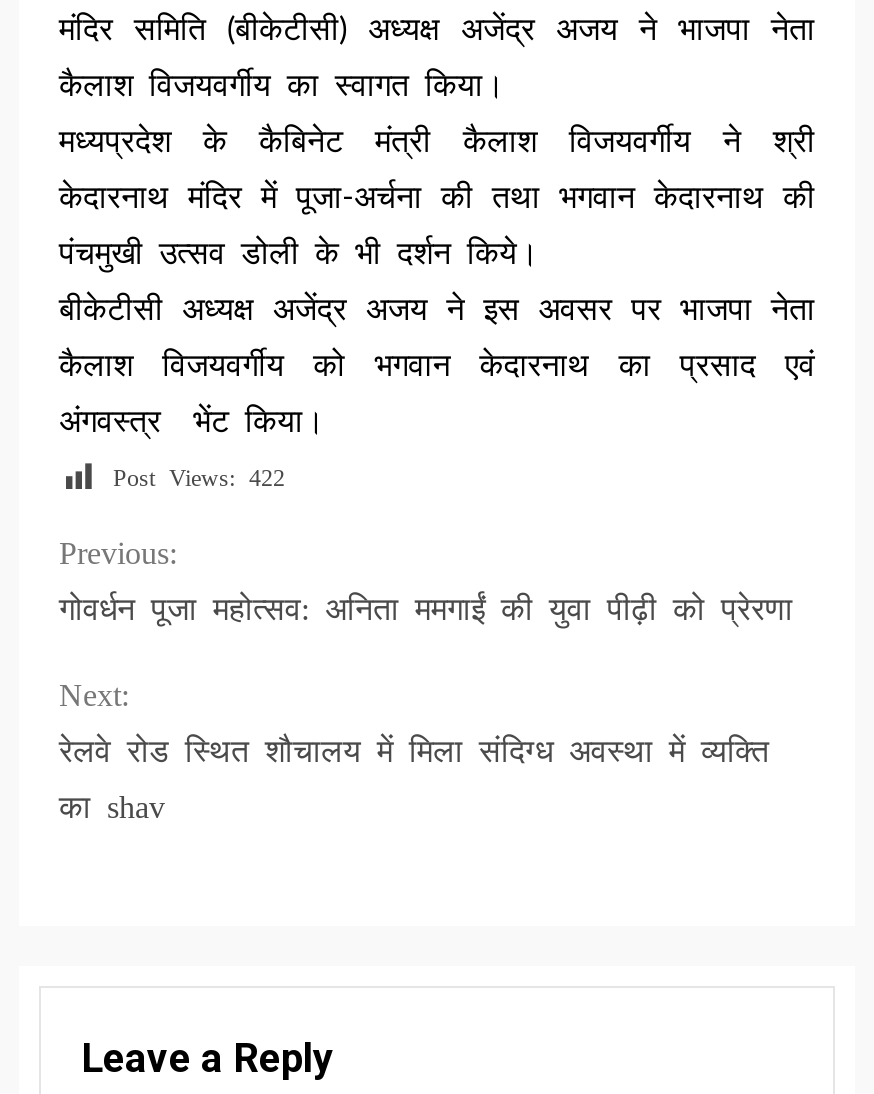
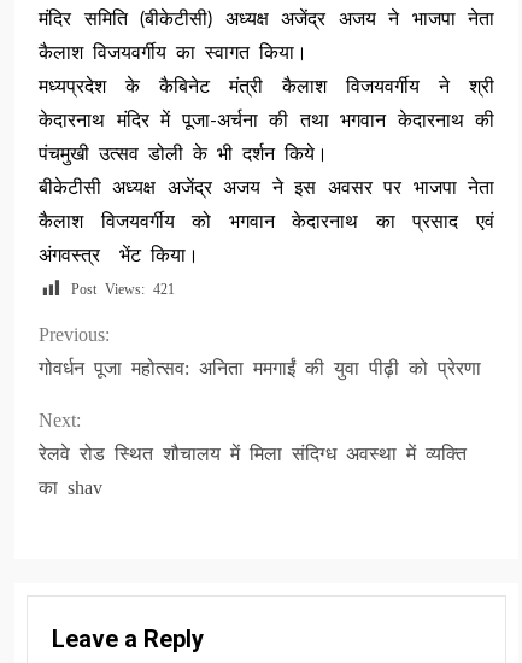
[113,463,285,491] Post Views: 422 -> [71,281,175,298] Post Views: 421

